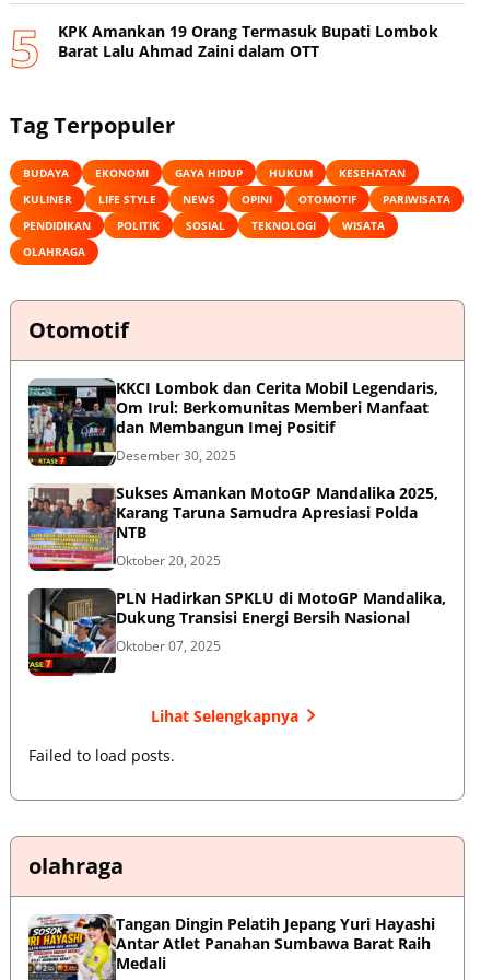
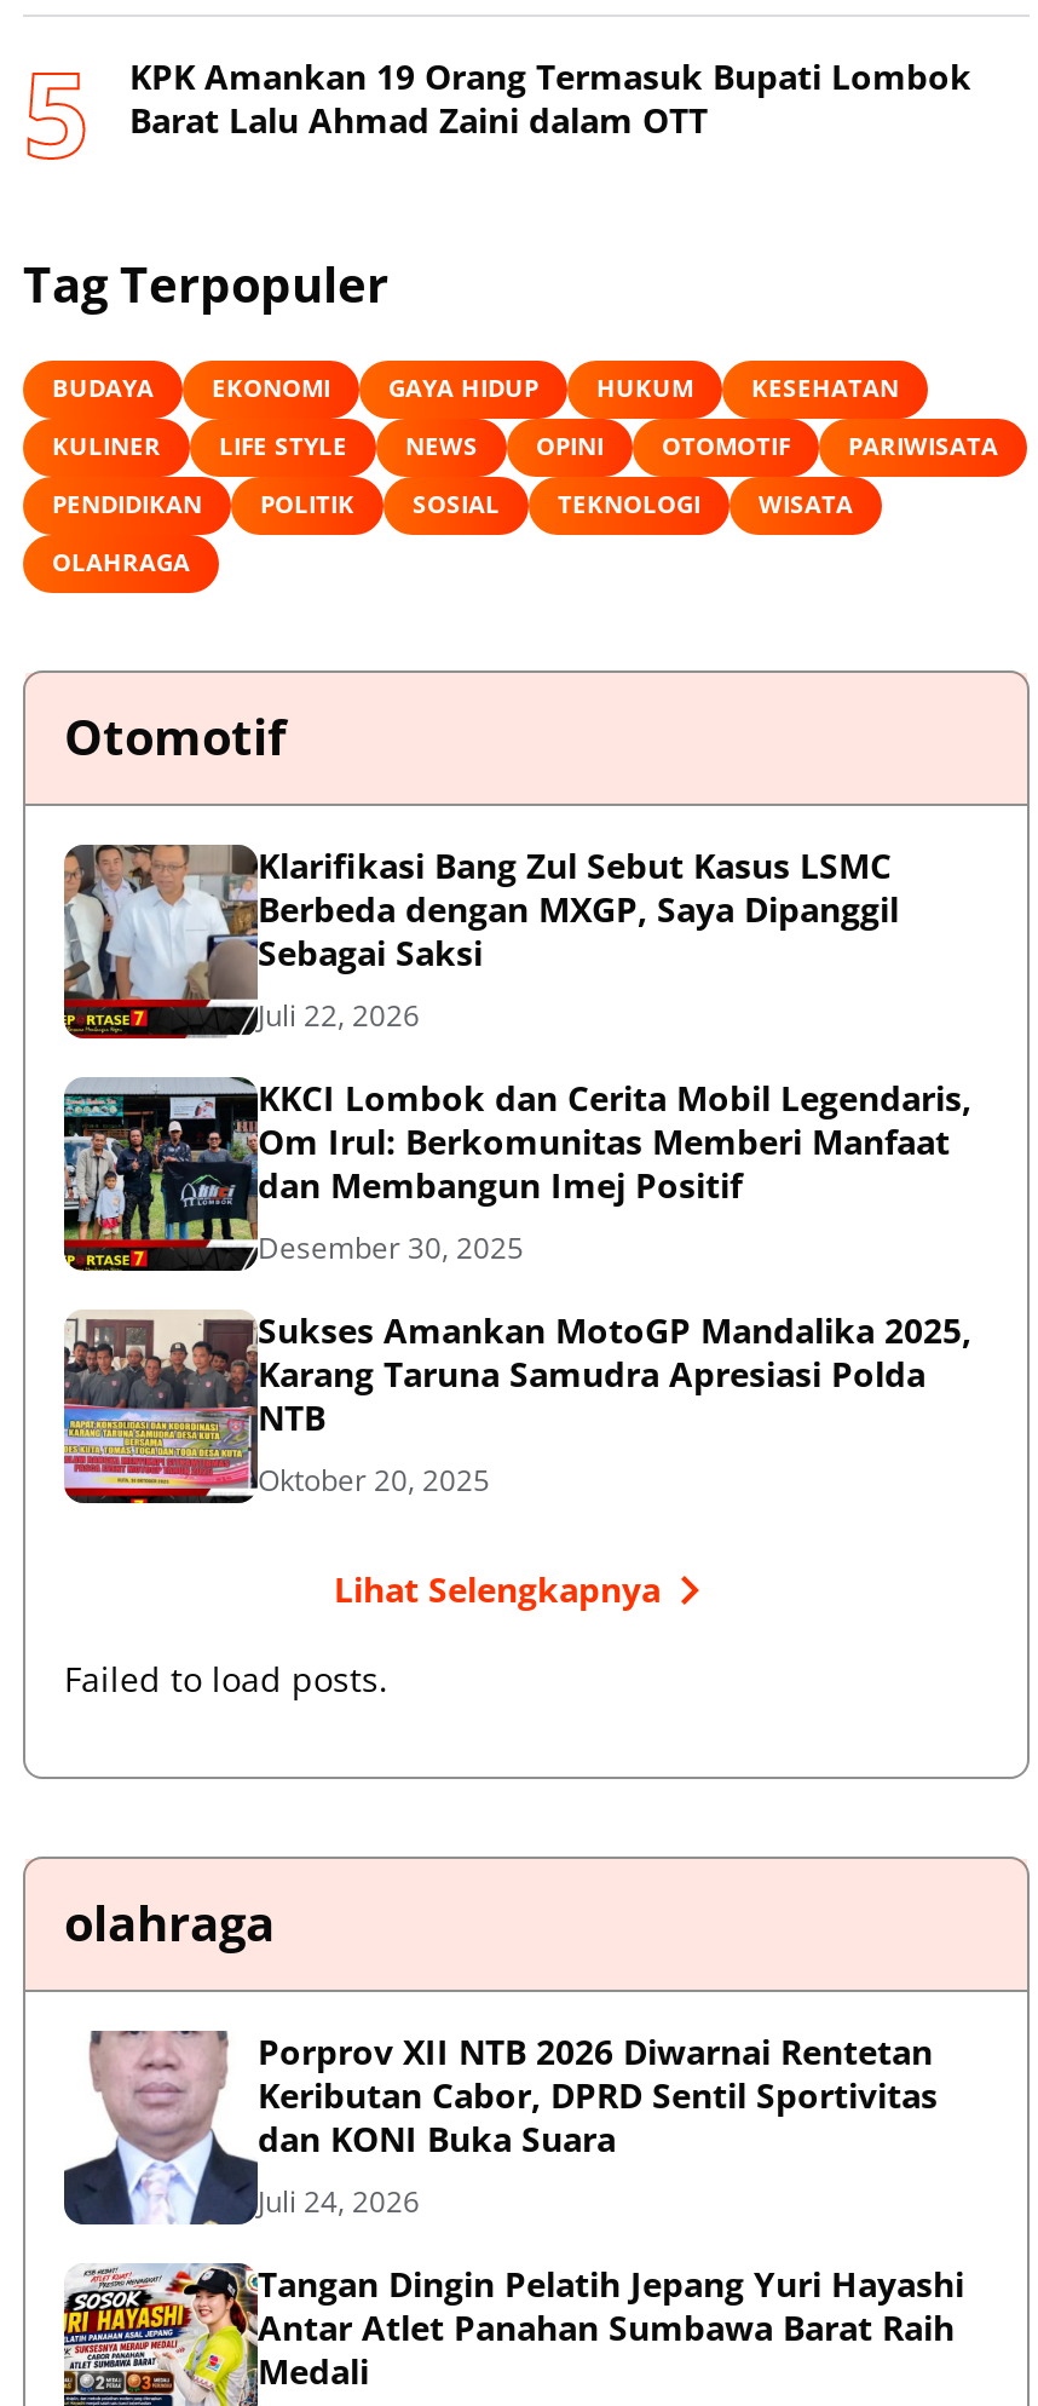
none -> [62,841,899,1041] [image] | Klarifikasi Bang Zul Sebut Kasus LSMC | Berbeda dengan MXGP, Saya Dipanggil | Sebagai Saksi | Juli 22, 2026
[27,587,446,677] [image] | PLN Hadirkan SPKLU di MotoGP Mandalika, | Dukung Transisi Energi Bersih Nasional | Oktober 07, 2025 -> none
none -> [64,2027,938,2227] [image] | Porprov XII NTB 2026 Diwarnai Rentetan | Keributan Cabor, DPRD Sentil Sportivitas | dan KONI Buka Suara | Juli 24, 2026

